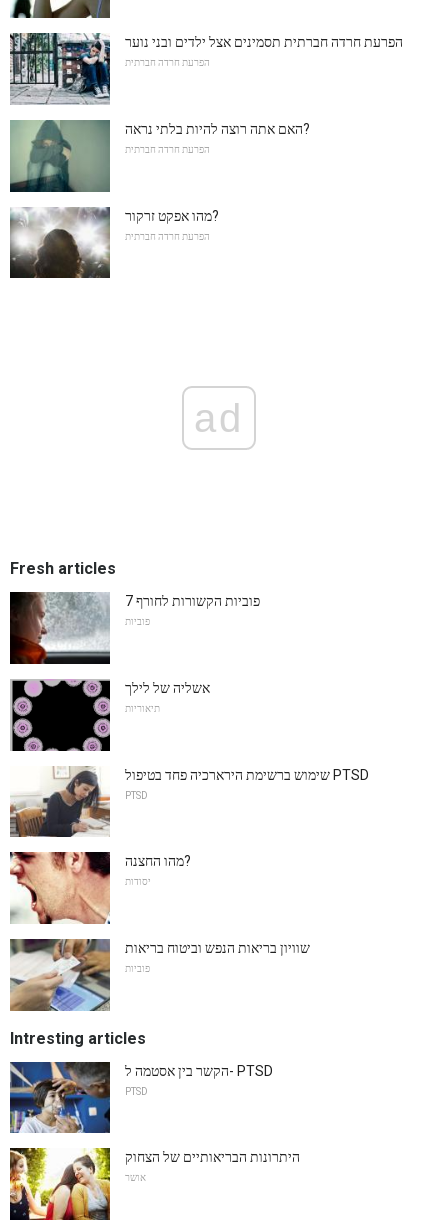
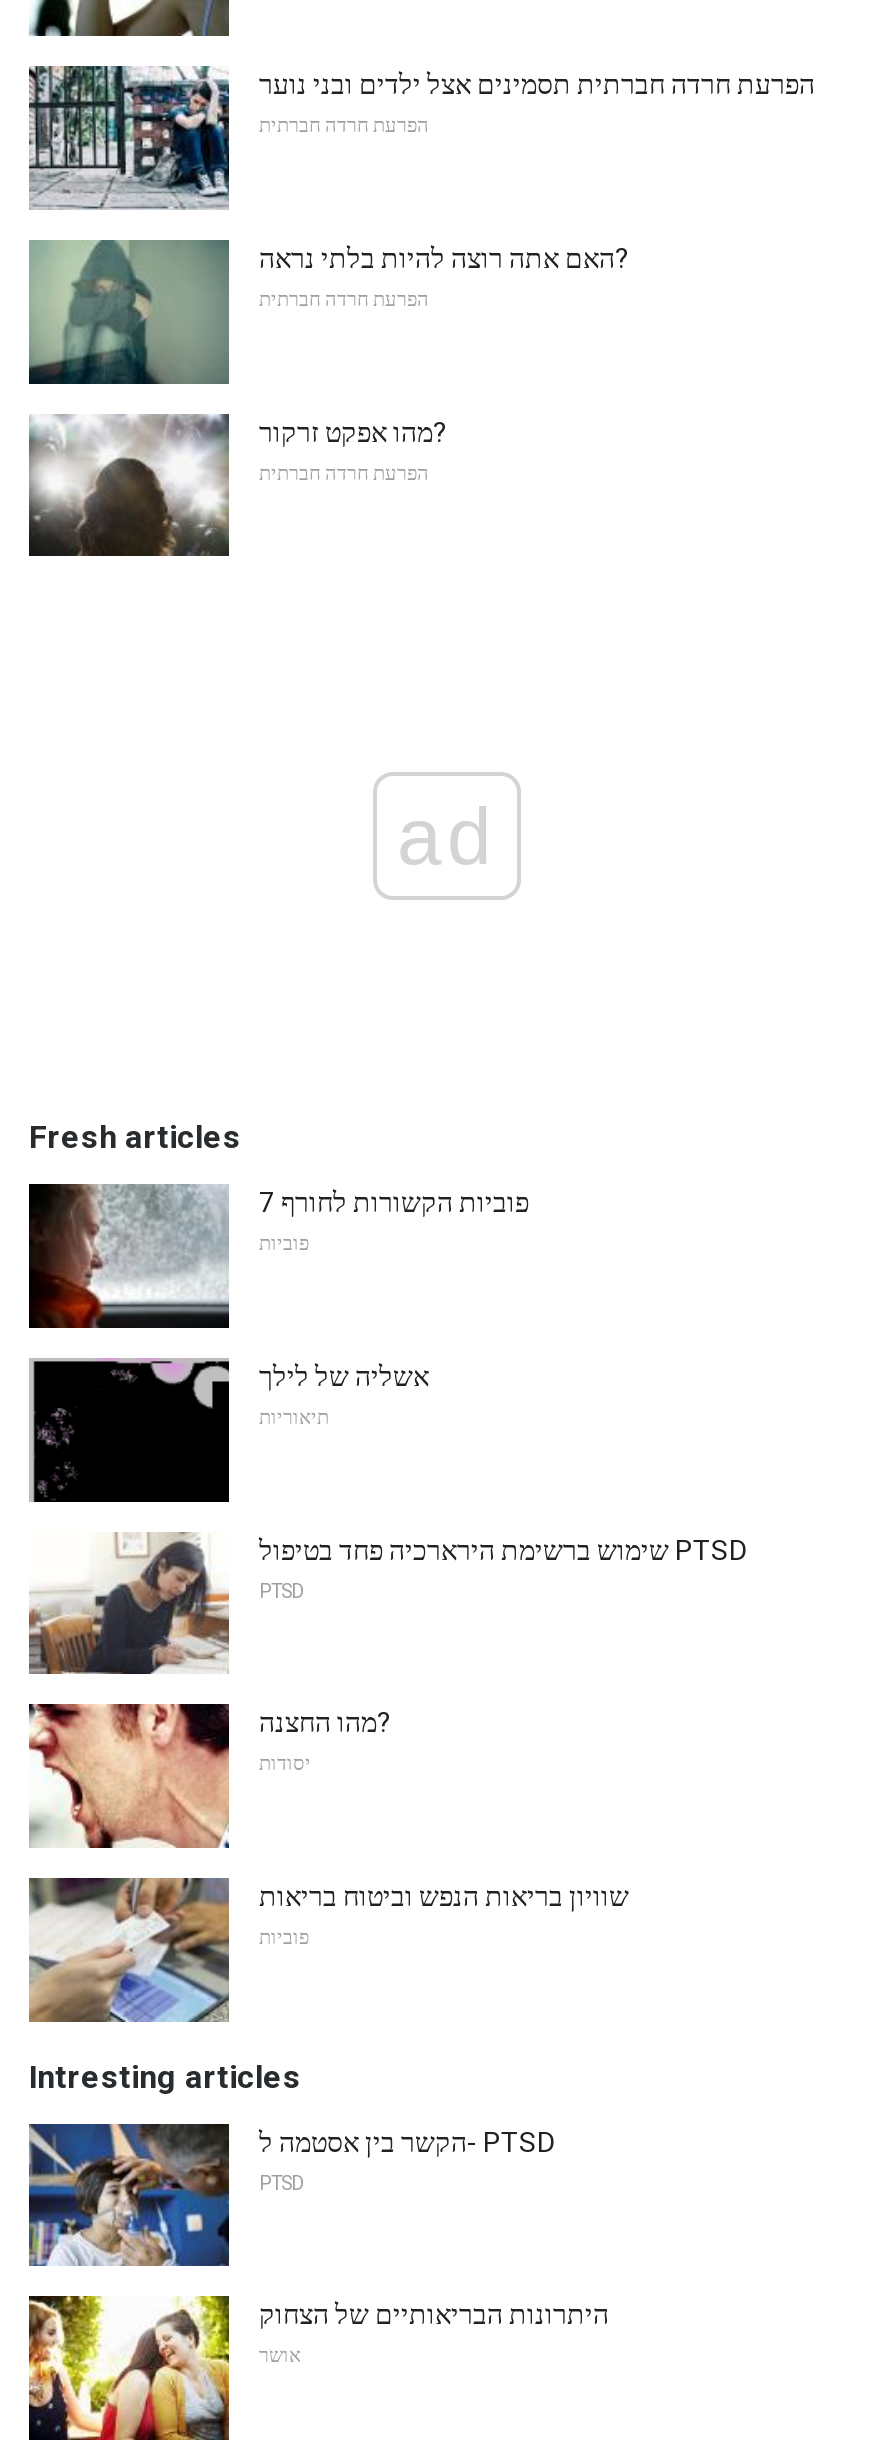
[12,680,110,751] [image] -> [35,1360,231,1502] [image]

